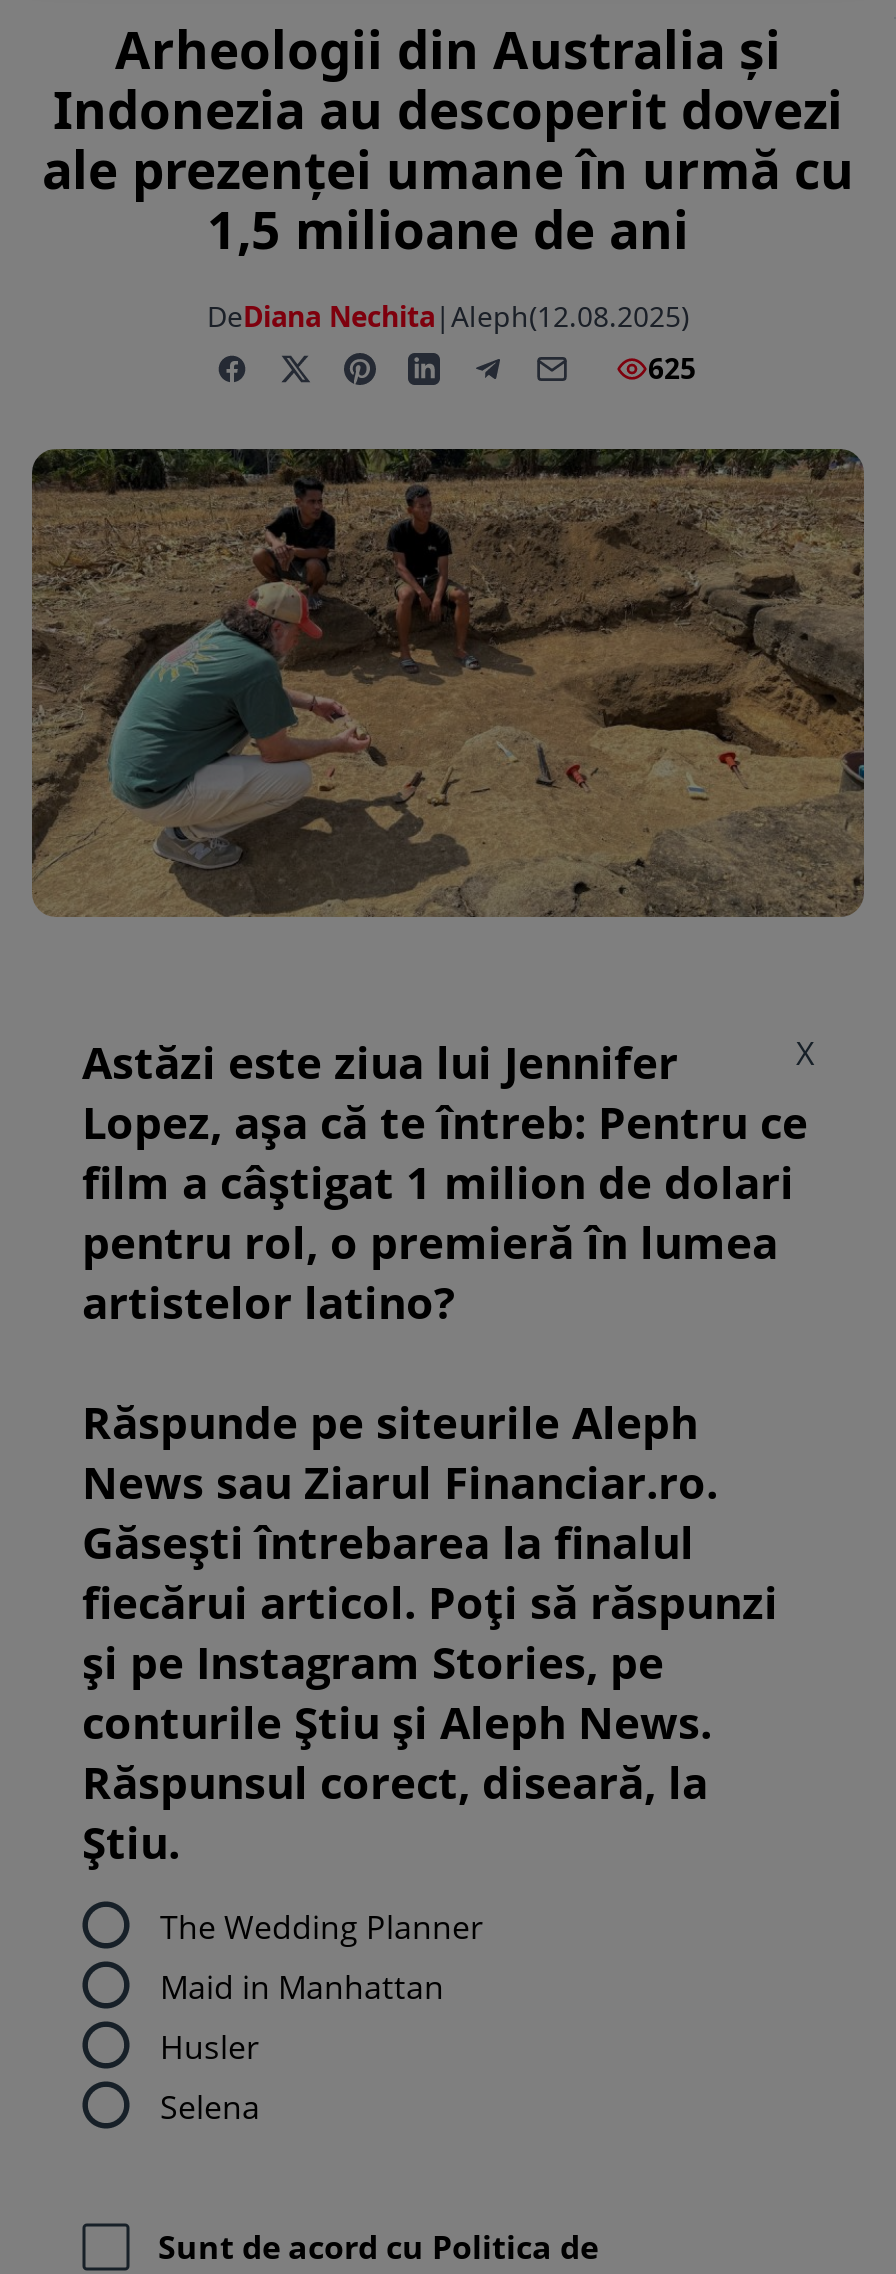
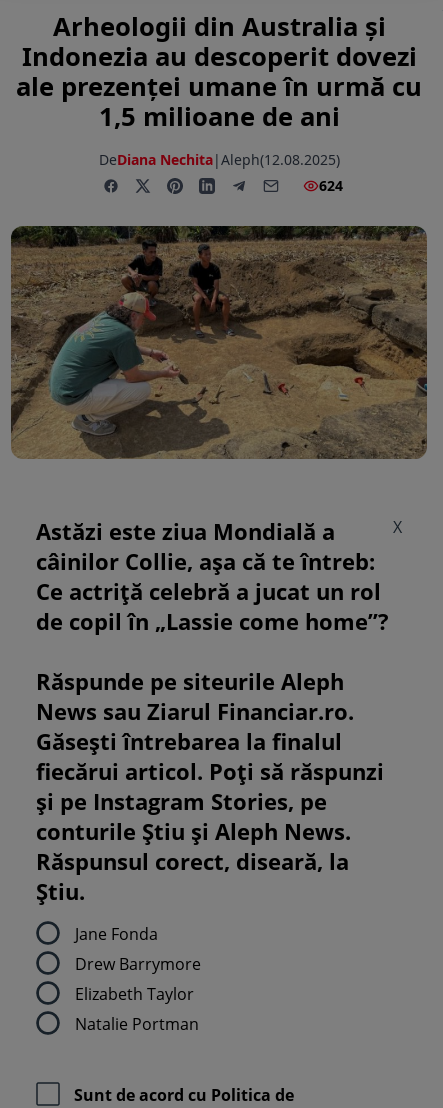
[648,349,696,387] 625 -> [319,176,343,195] 624
[82,1031,808,1331] Astăzi este ziua lui Jennifer | Lopez, așa că te întreb: Pentru ce | film a câștigat 1 milion de dolari | pentru rol, o premieră în lumea | artistelor latino? -> [36,516,389,636] Astăzi este ziua Mondială a | câinilor Collie, așa că te întreb: | Ce actriță celebră a jucat un rol | de copil în „Lassie come home”?
[160,1904,484,2128] The Wedding Planner | Maid in Manhattan | Husler | Selena -> [75,923,201,1035] Jane Fonda | Drew Barrymore | Elizabeth Taylor | Natalie Portman

